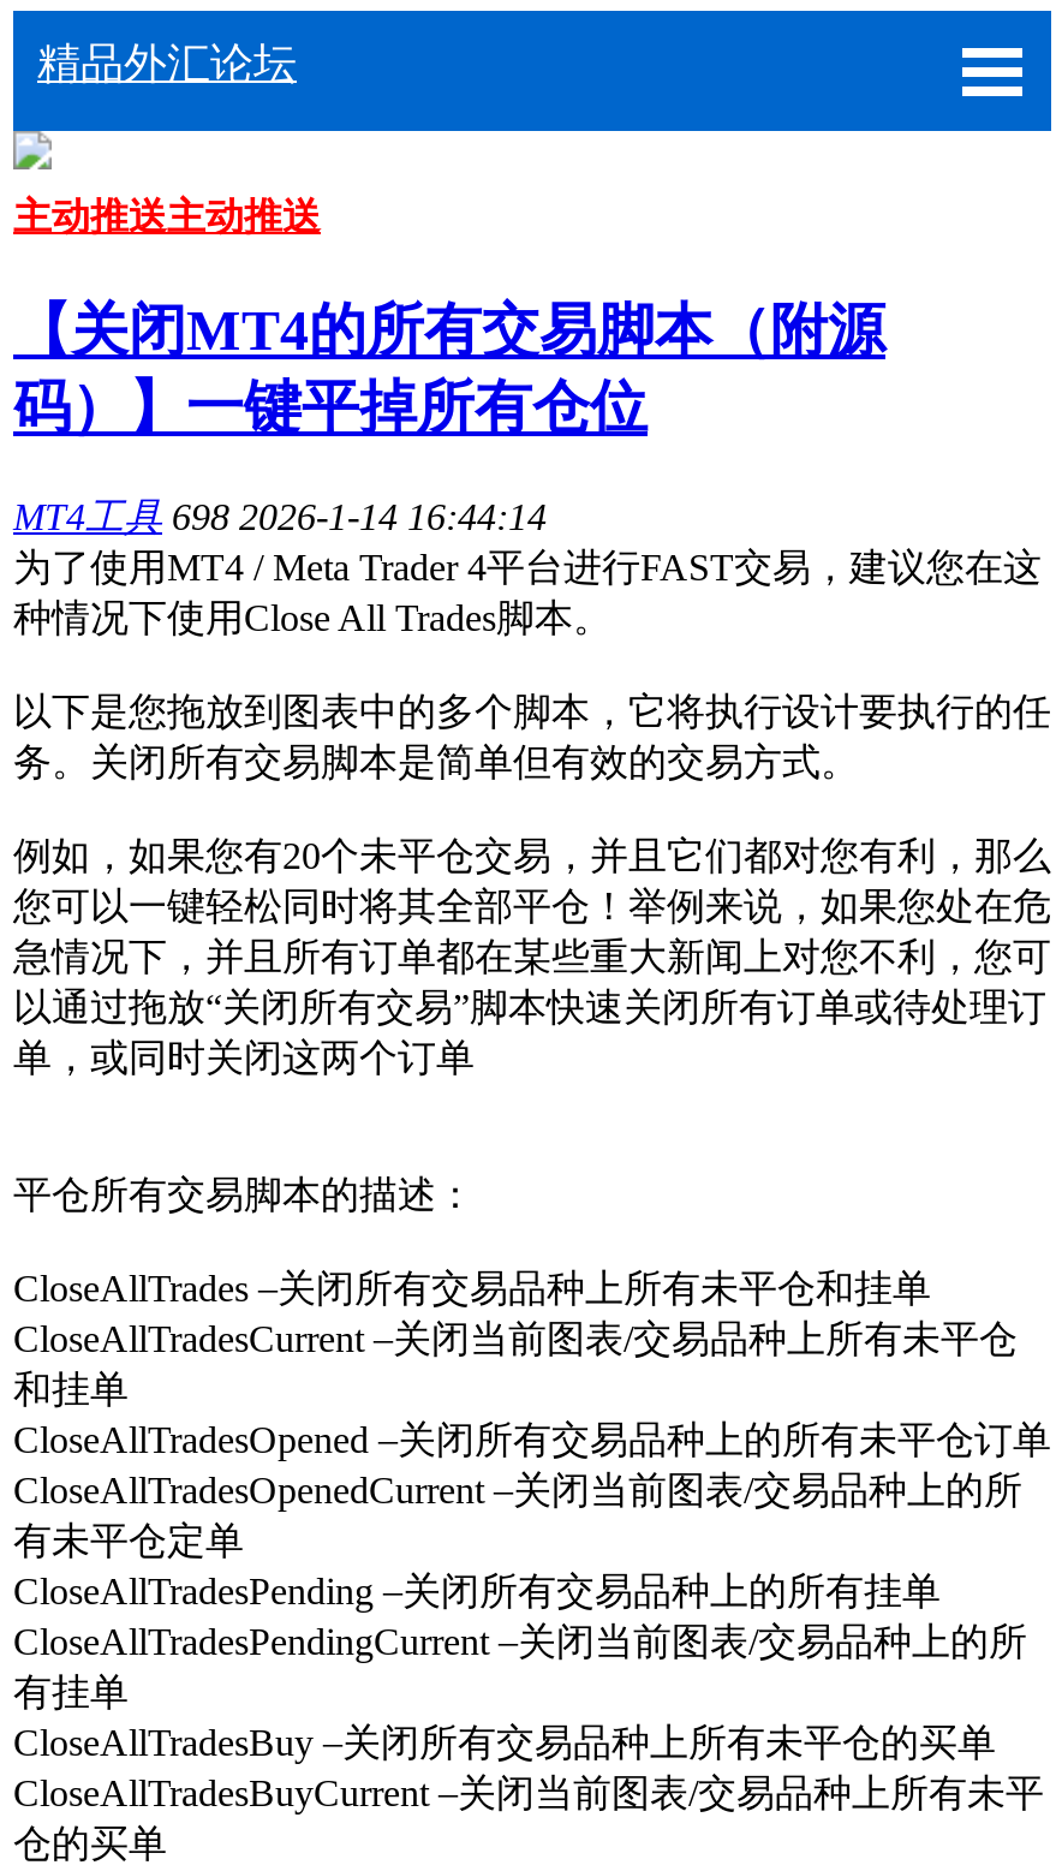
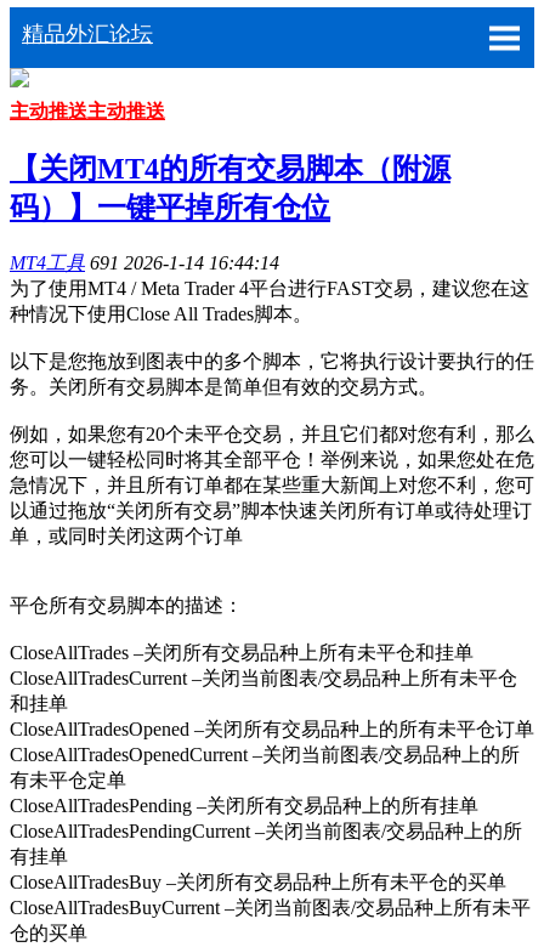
[13,496,566,537] MT4工具 698 2026-1-14 16:44:14 -> [10,252,289,273] MT4工具 691 2026-1-14 16:44:14

